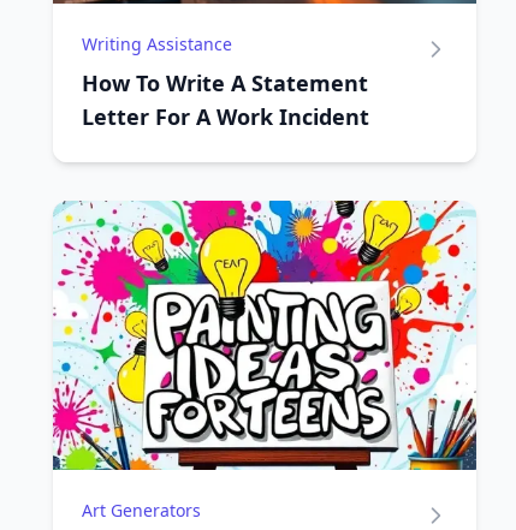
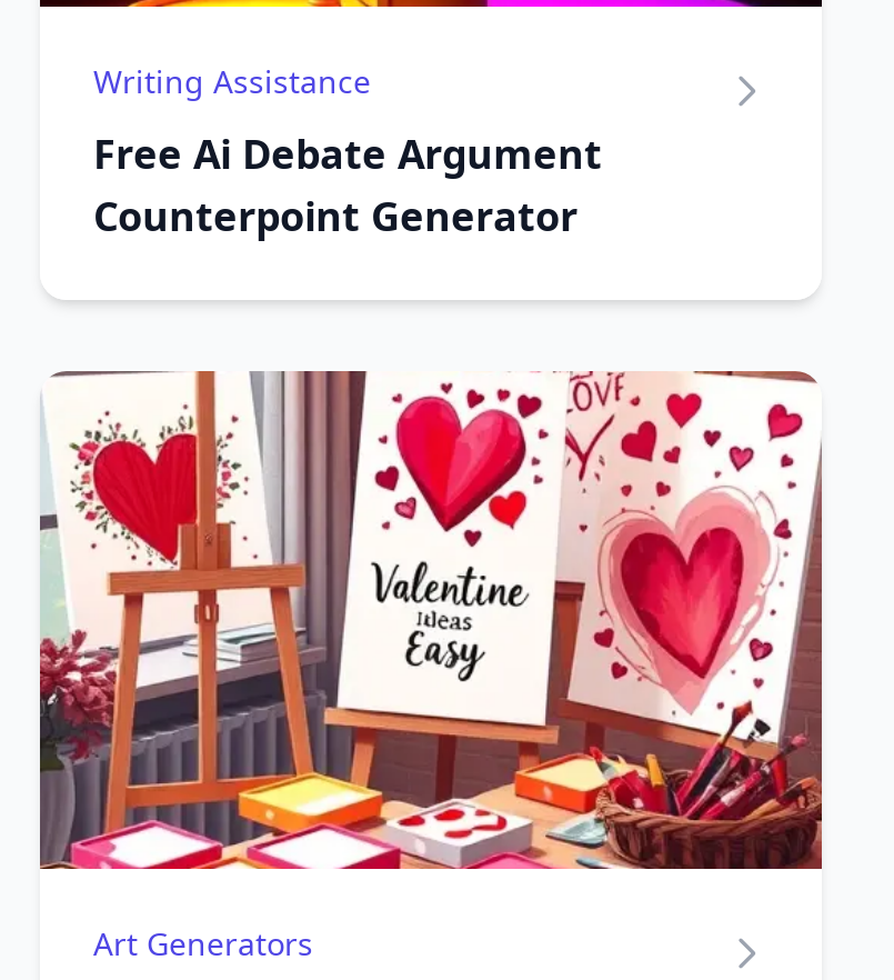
[82,69,369,131] How To Write A Statement | Letter For A Work Incident -> [93,127,602,242] Free Ai Debate Argument | Counterpoint Generator
[52,200,478,471] [image] -> [38,369,824,871] [image]

